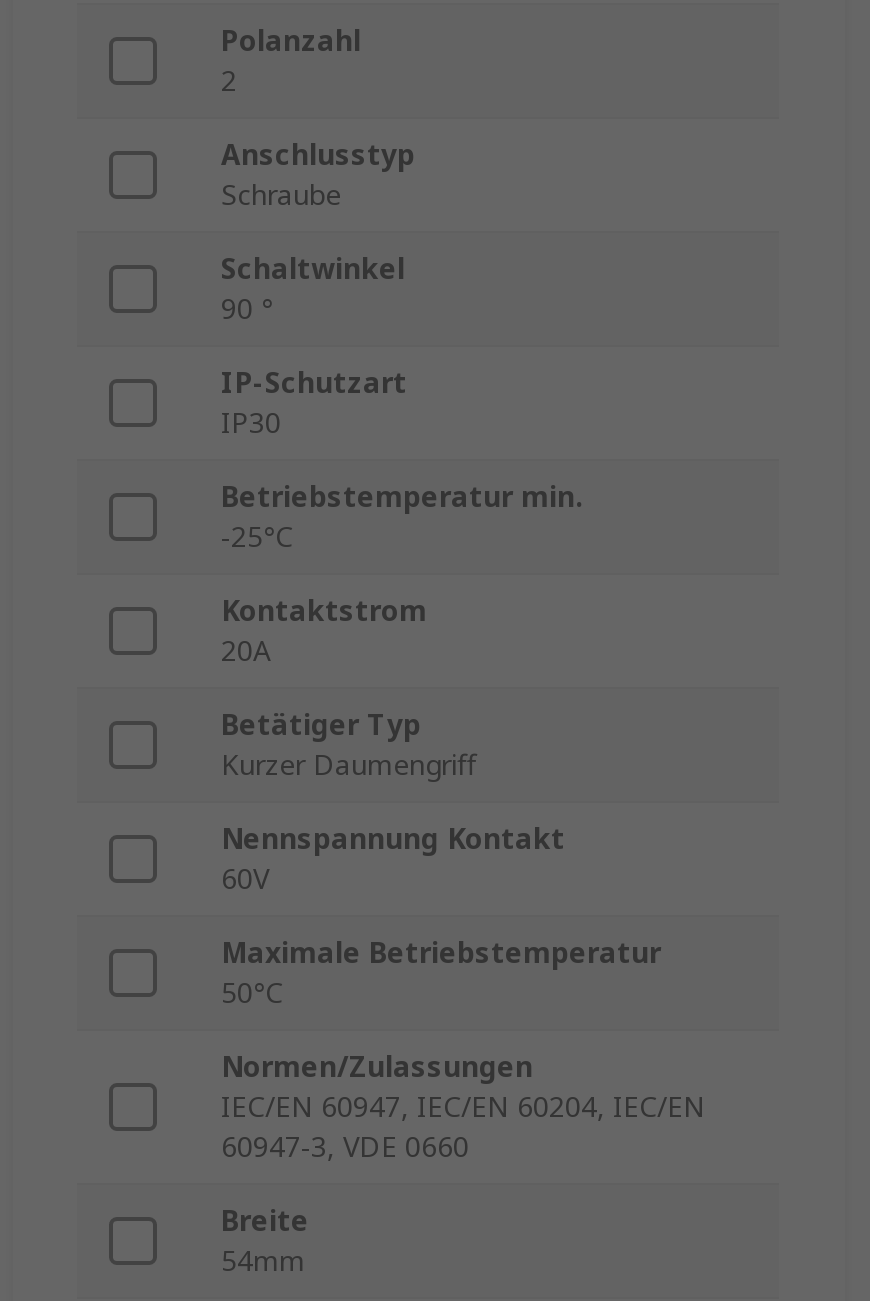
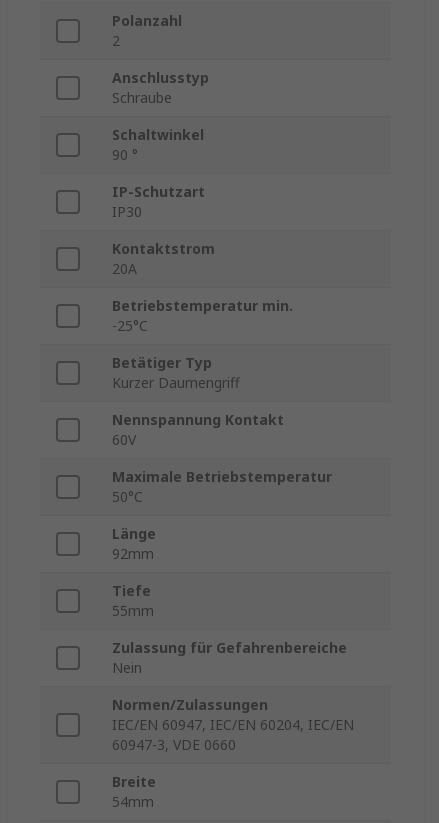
moved [221,478,583,556] -> [112,296,293,335]: Betriebstemperatur min. | -25°C
moved [221,592,427,670] -> [112,239,215,278]: Kontaktstrom | 20A
none -> [112,524,347,677] Länge | 92mm | Tiefe | 55mm | Zulassung für Gefahrenbereiche | Nein

